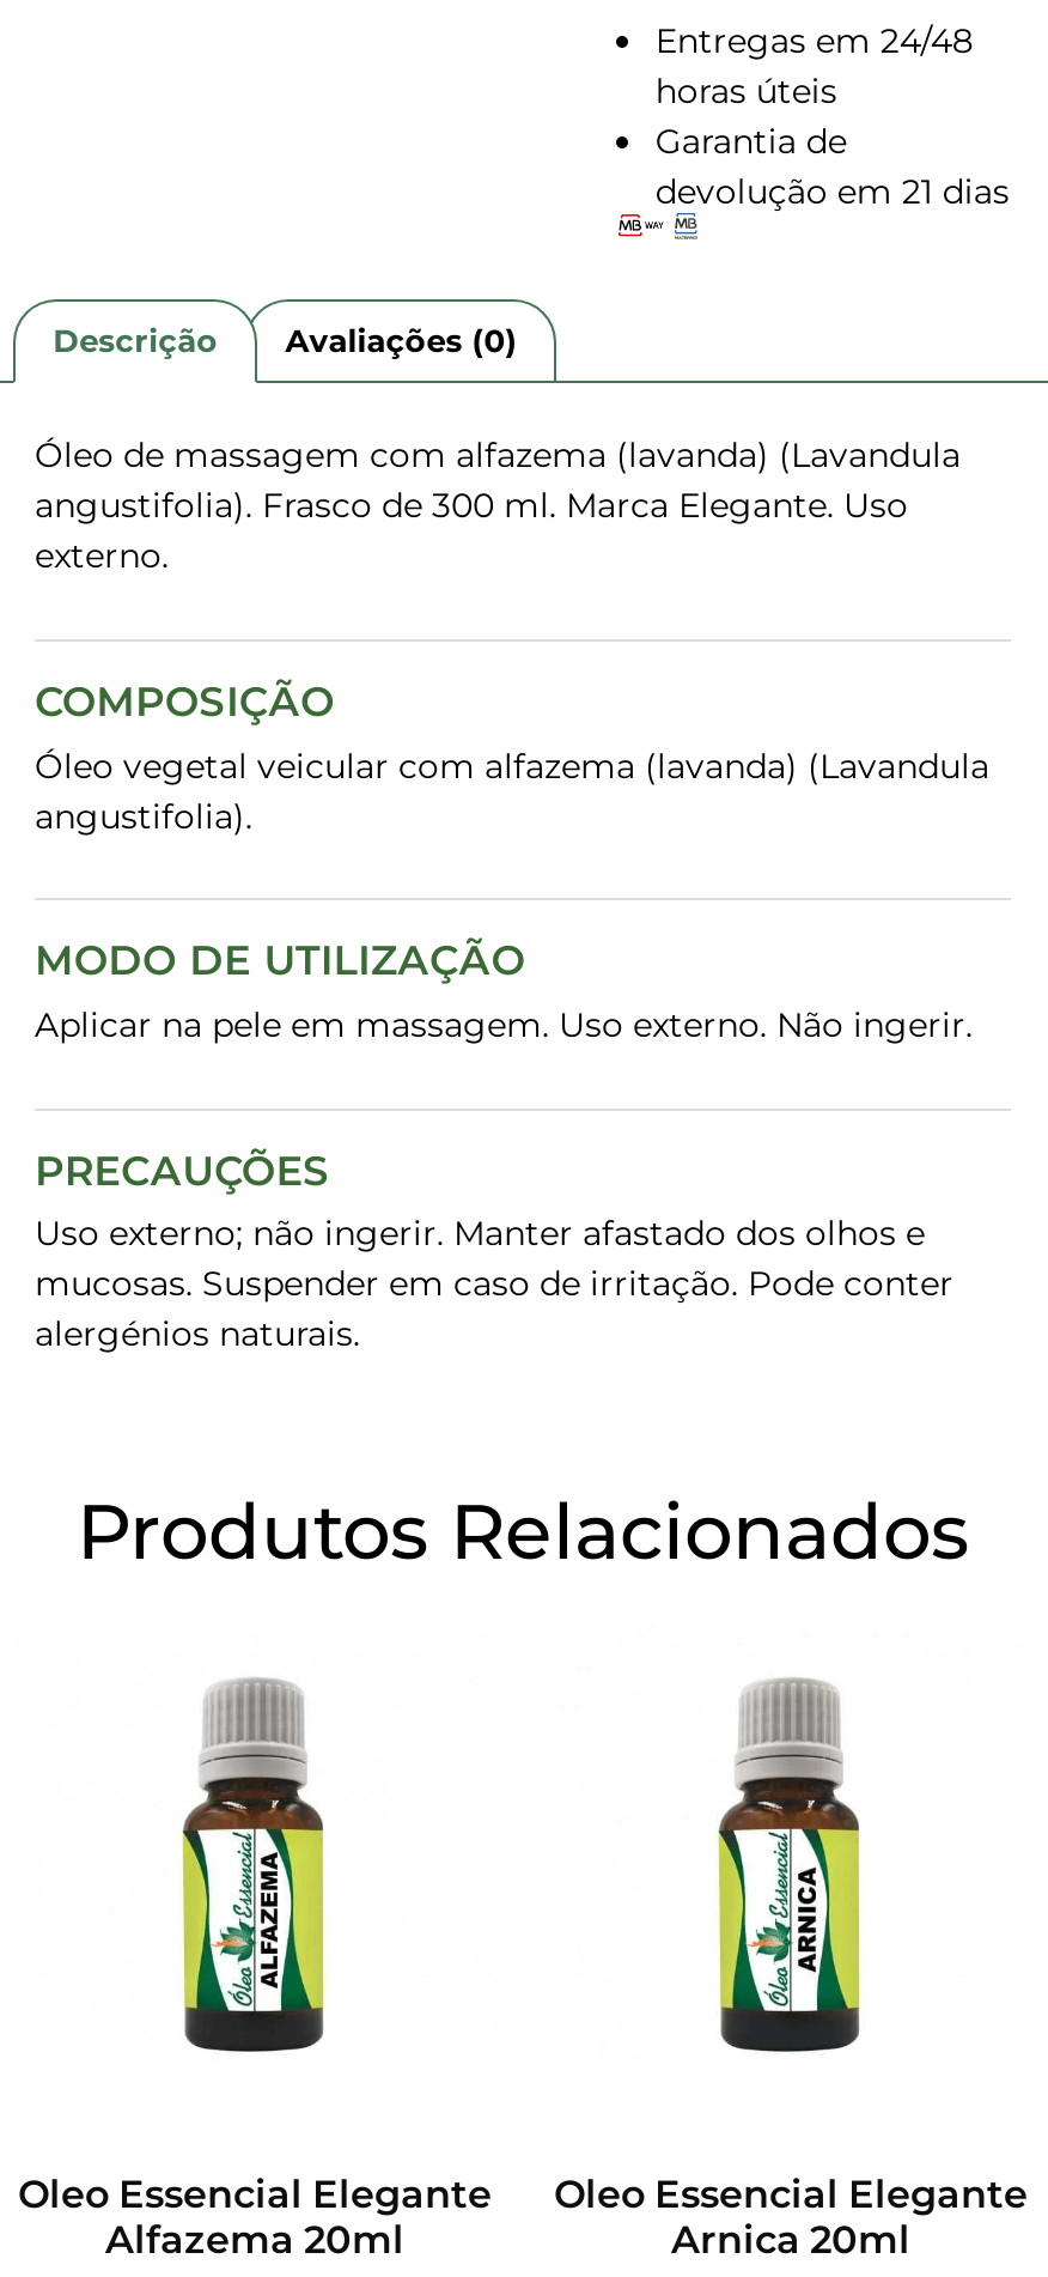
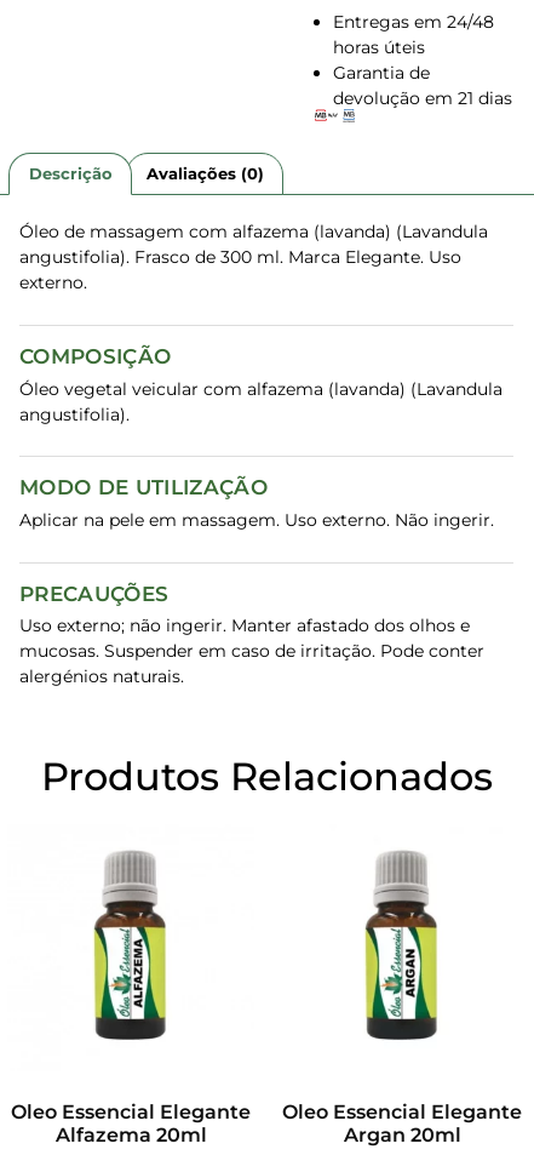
[671,2216,910,2262] Arnica 20ml -> [343,1123,461,1146] Argan 20ml

